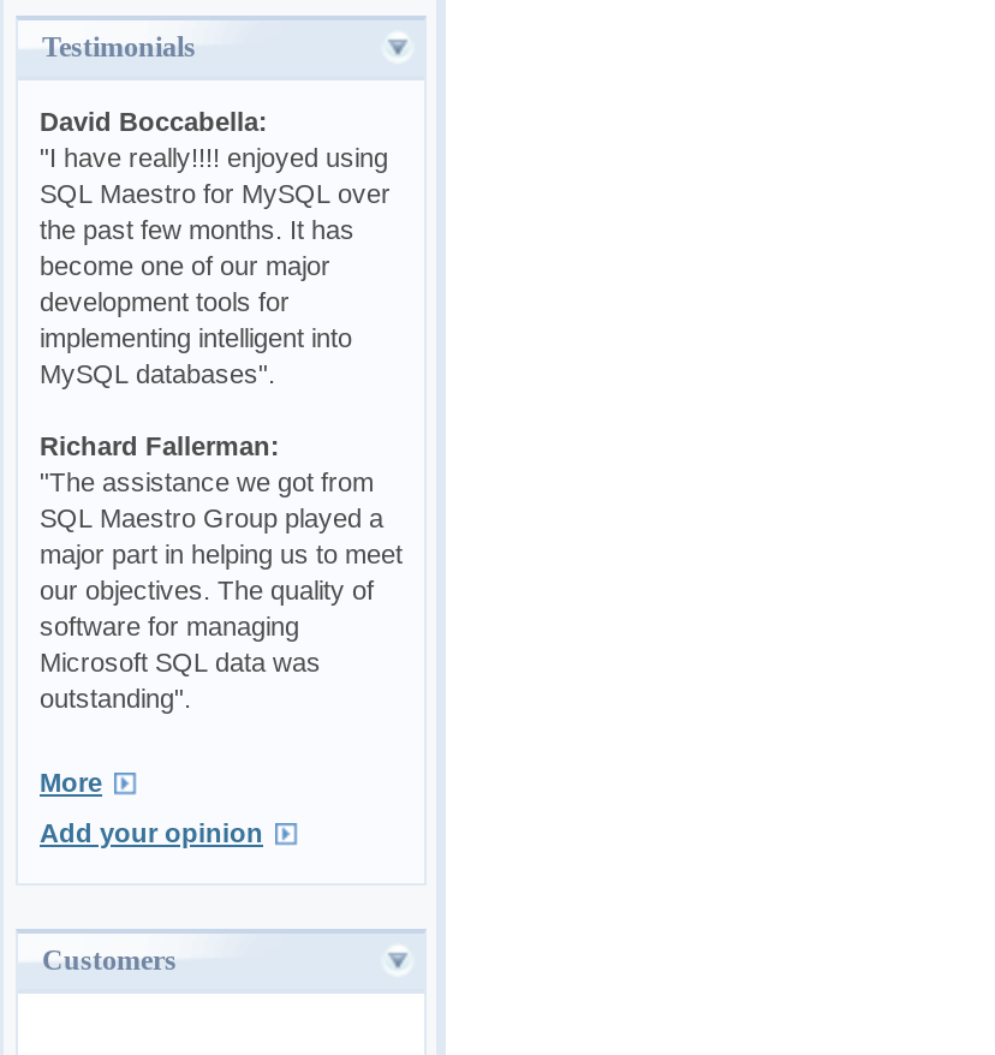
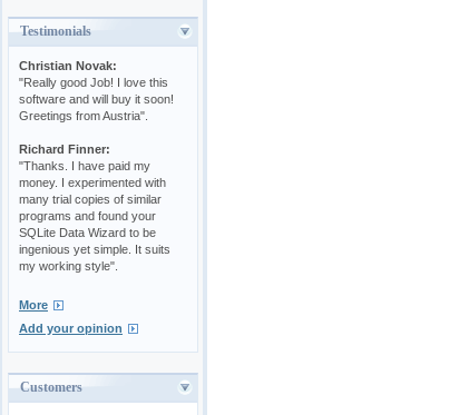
[40,106,391,388] David Boccabella: | "I have really!!!! enjoyed using | SQL Maestro for MySQL over | the past few months. It has | become one of our major | development tools for | implementing intelligent into | MySQL databases". -> [19,59,174,122] Christian Novak: | "Really good Job! I love this | software and will buy it soon! | Greetings from Austria".
[40,431,403,712] Richard Fallerman: | "The assistance we got from | SQL Maestro Group played a | major part in helping us to meet | our objectives. The quality of | software for managing | Microsoft SQL data was | outstanding". -> [19,142,170,272] Richard Finner: | "Thanks. I have paid my | money. I experimented with | many trial copies of similar | programs and found your | SQLite Data Wizard to be | ingenious yet simple. It suits | my working style".

